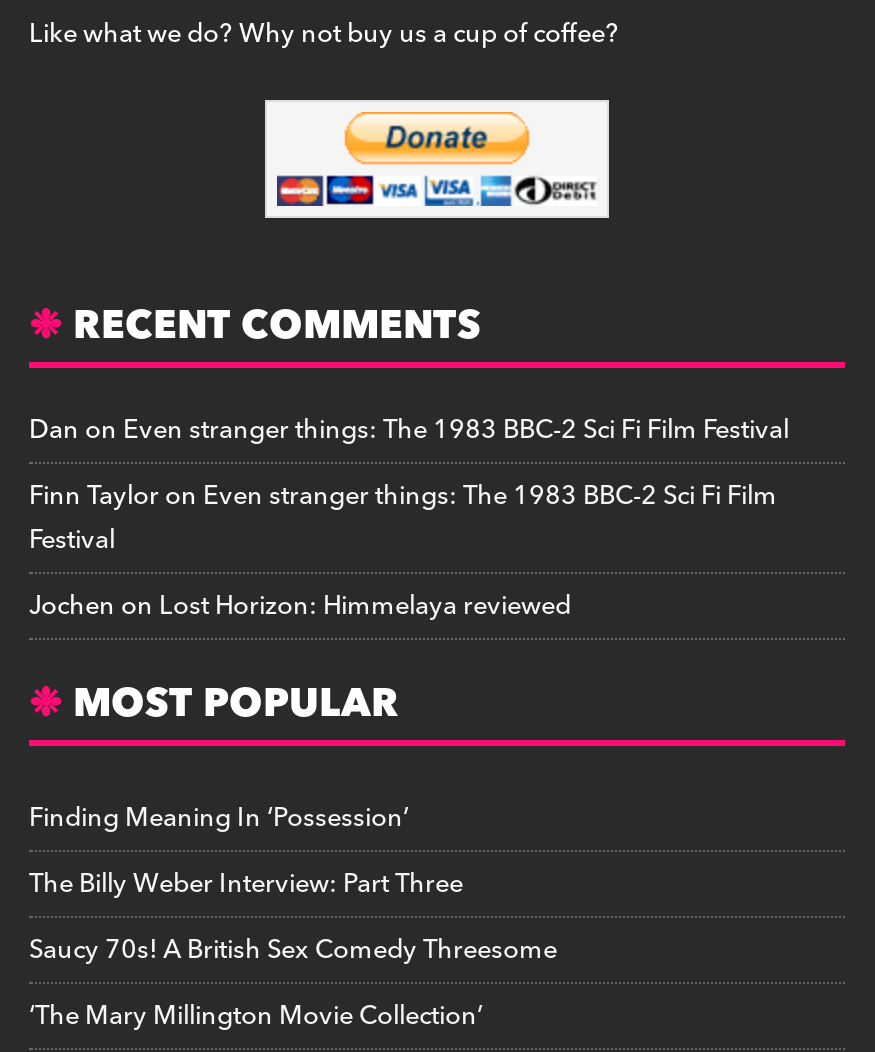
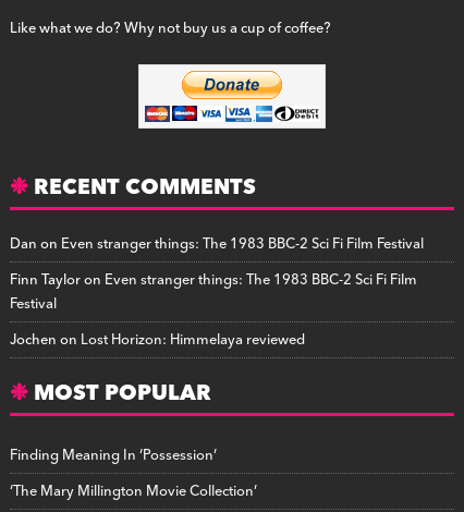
[29,862,557,972] The Billy Weber Interview: Part Three | Saucy 70s! A British Sex Comedy Threesome -> none

